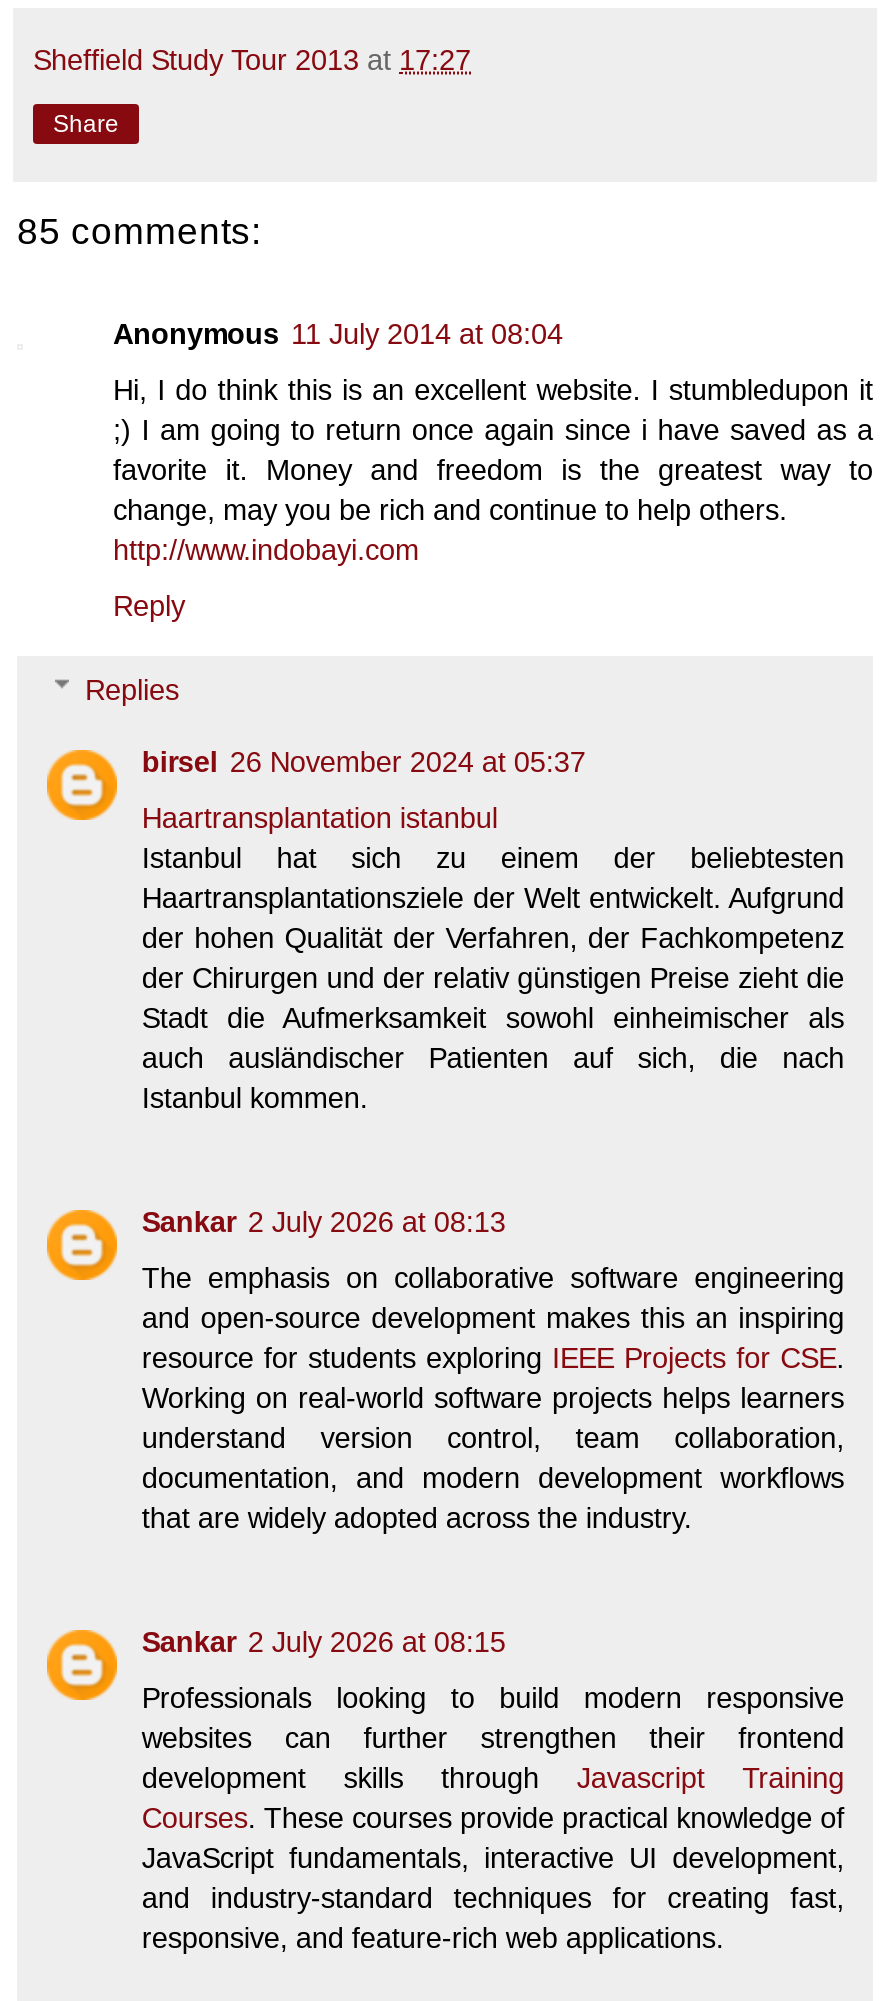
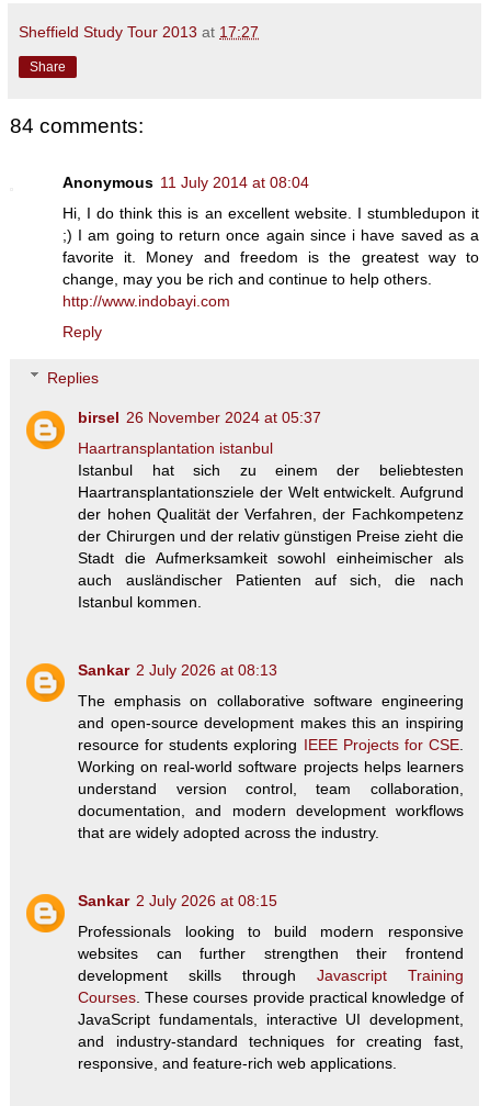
[17,210,261,252] 85 comments: -> [10,114,144,137] 84 comments:

